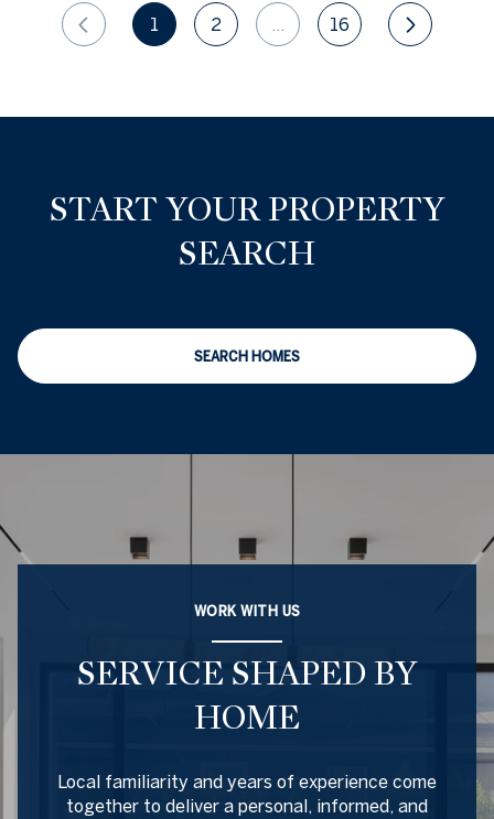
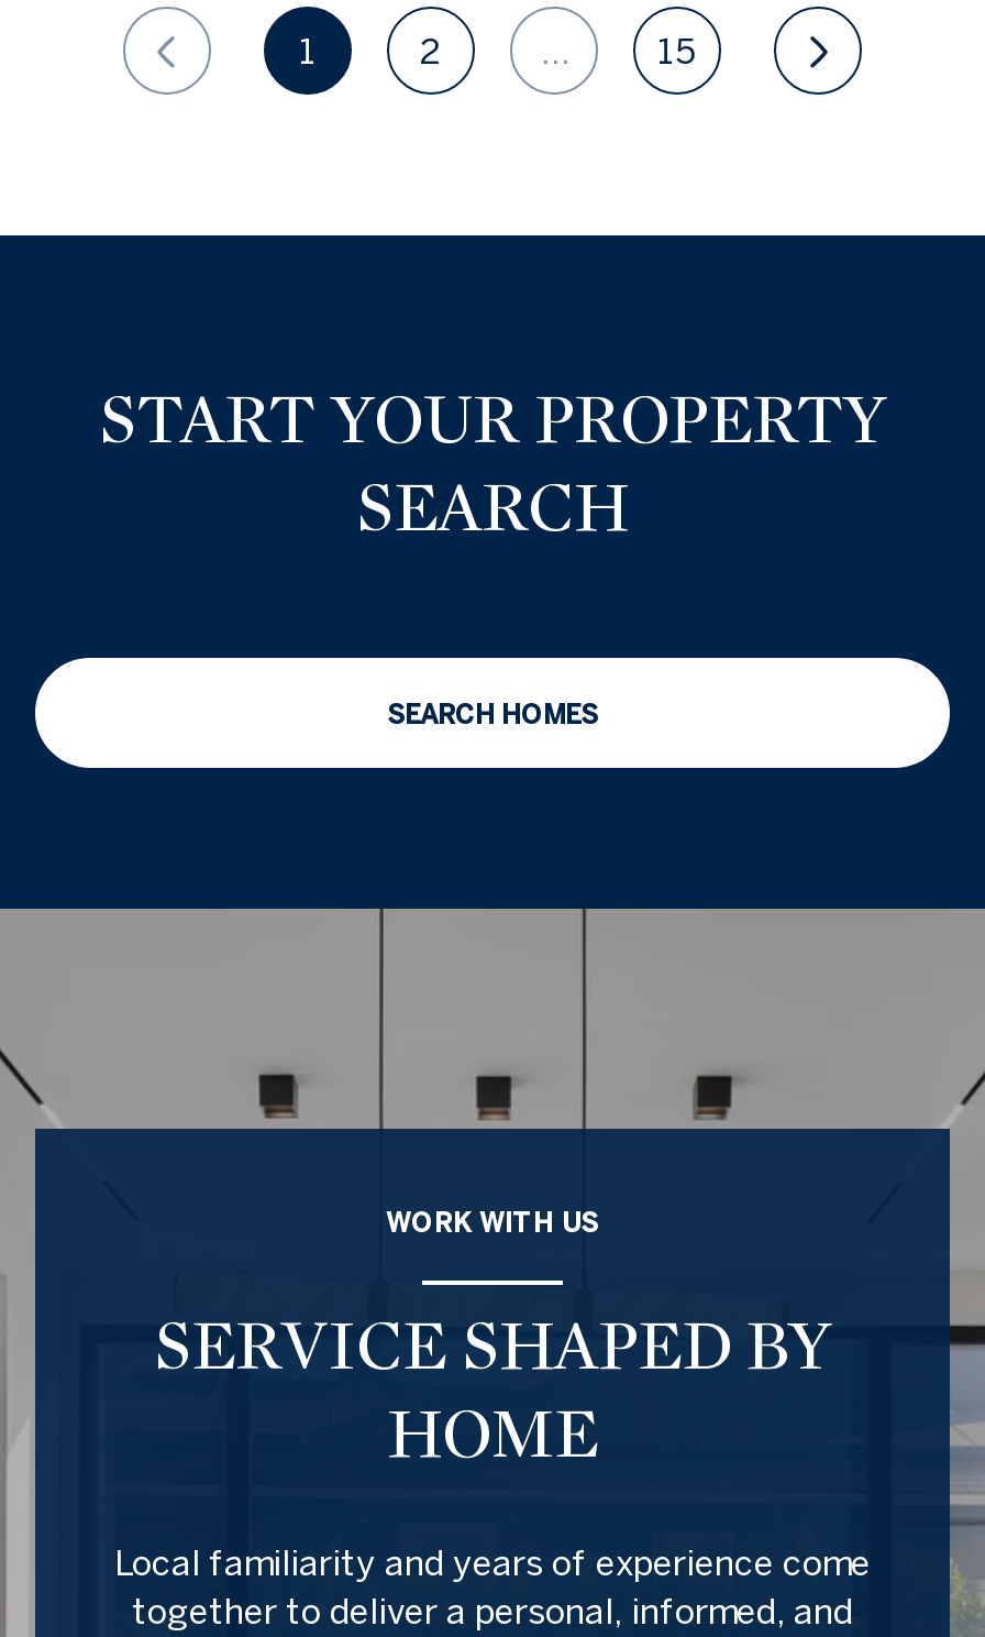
[330,14,350,34] 16 -> [657,31,697,70] 15

